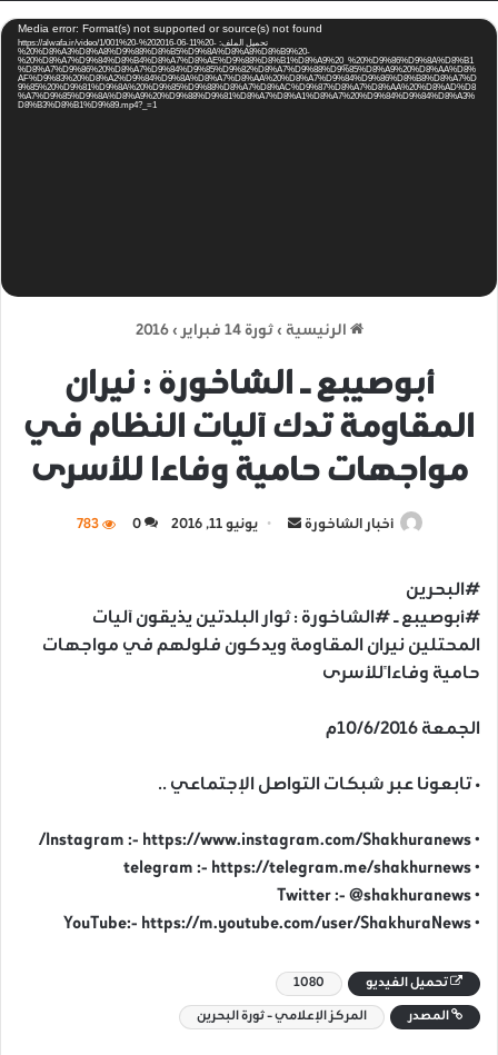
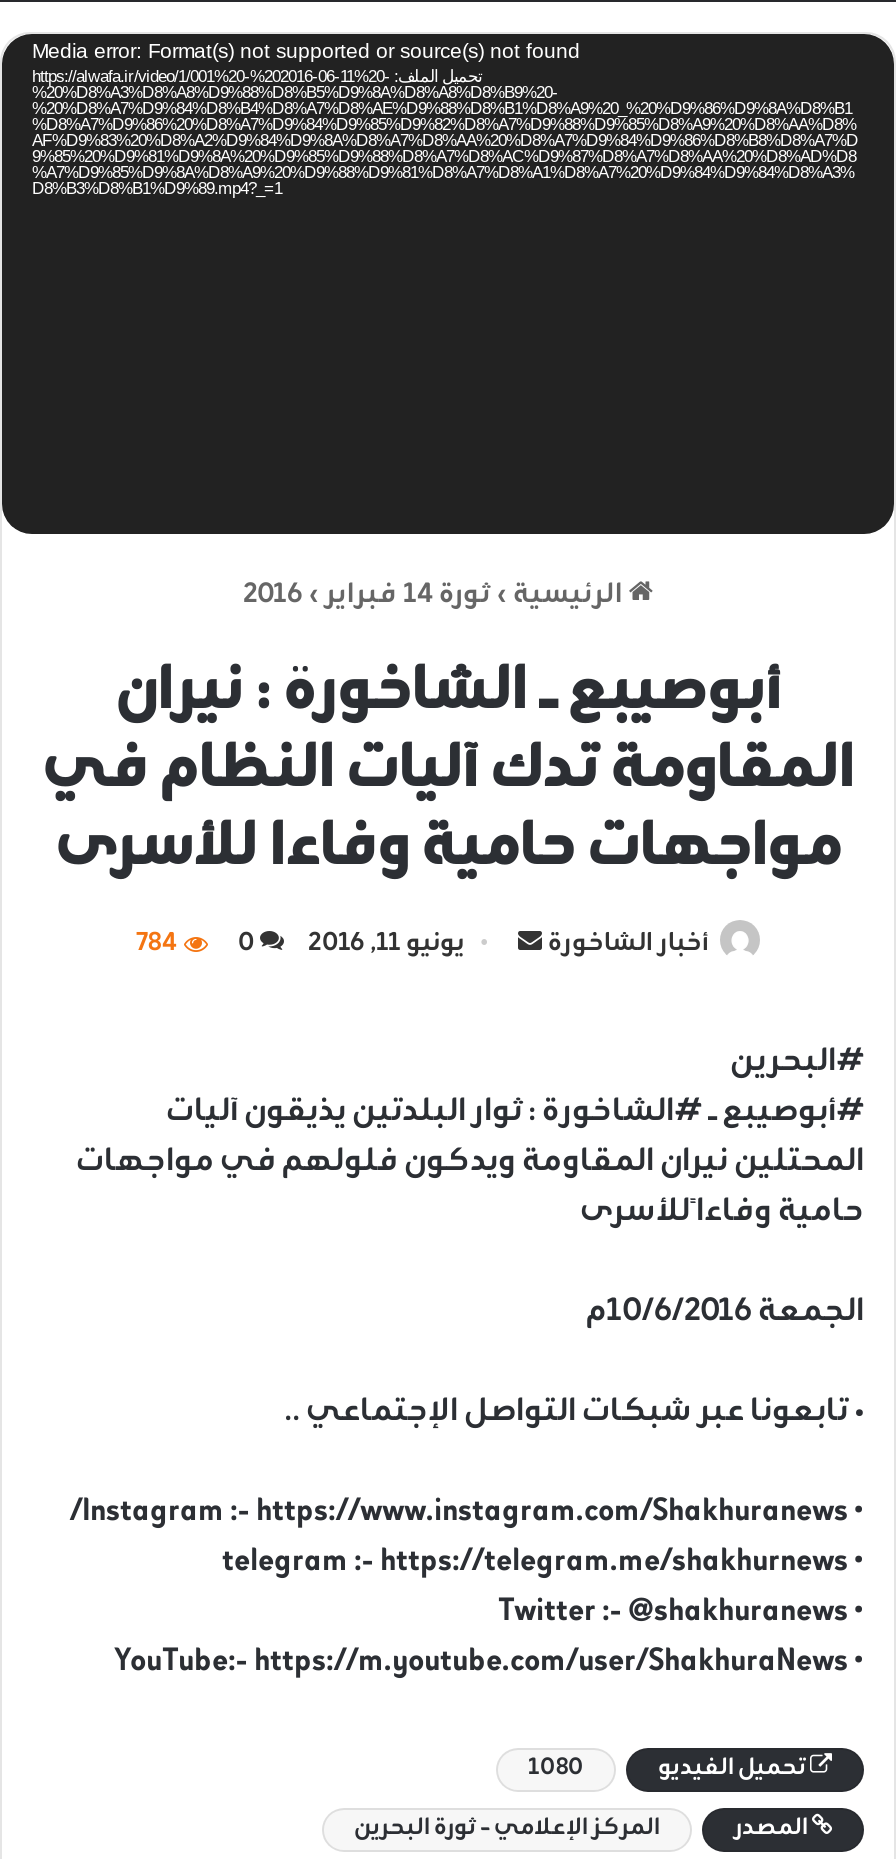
[76,518,98,531] 783 -> [136,932,178,956] 784

